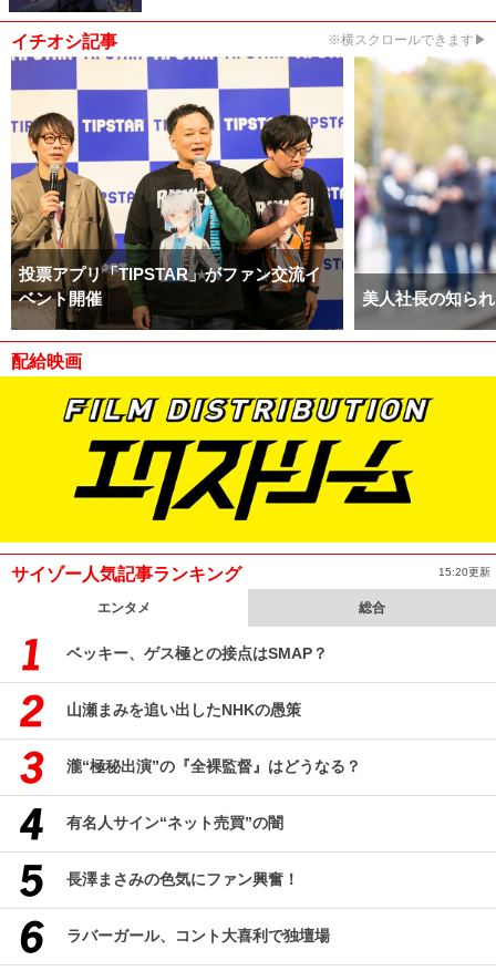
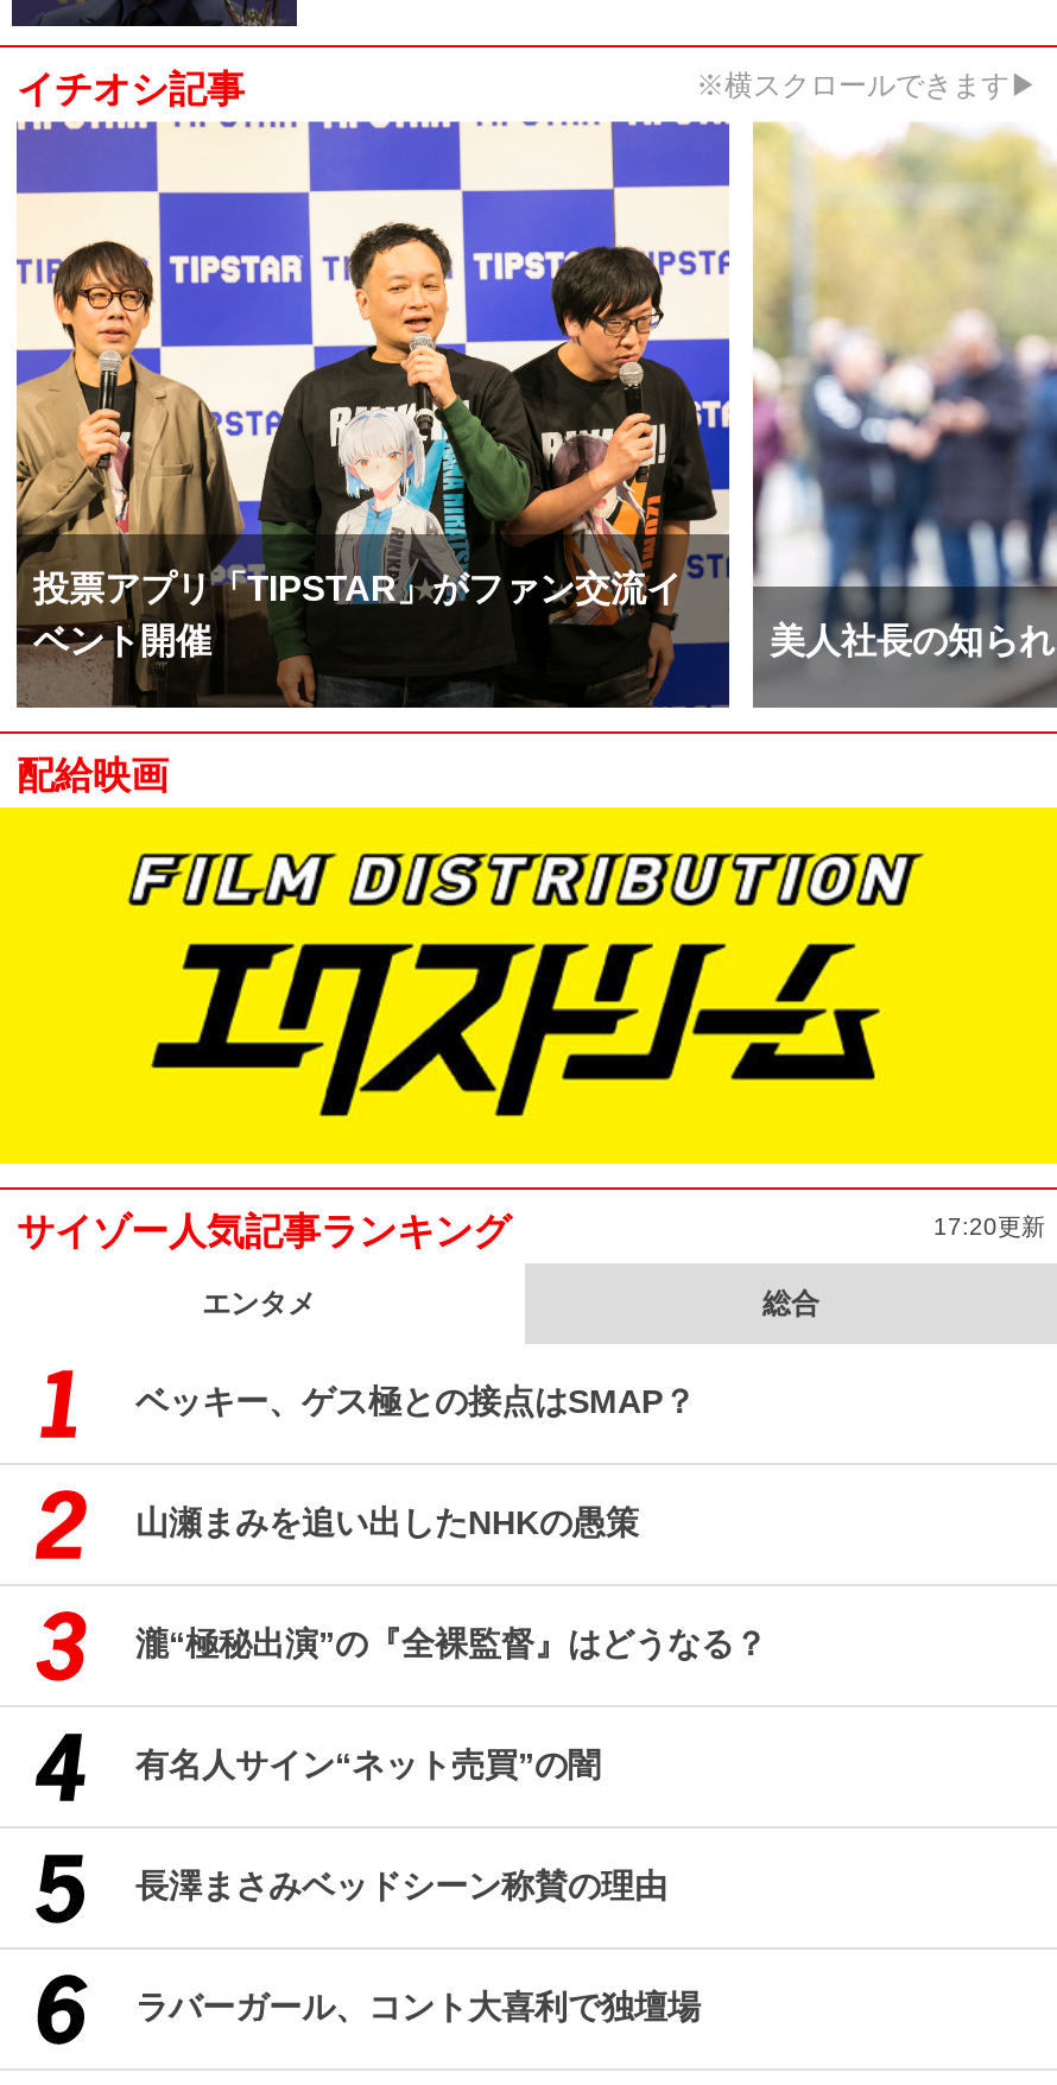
[438,565,490,578] 15:20更新 -> [933,1213,1045,1239] 17:20更新
[66,870,299,888] 長澤まさみの色気にファン興奮！ -> [135,1867,667,1905] 長澤まさみベッドシーン称賛の理由

